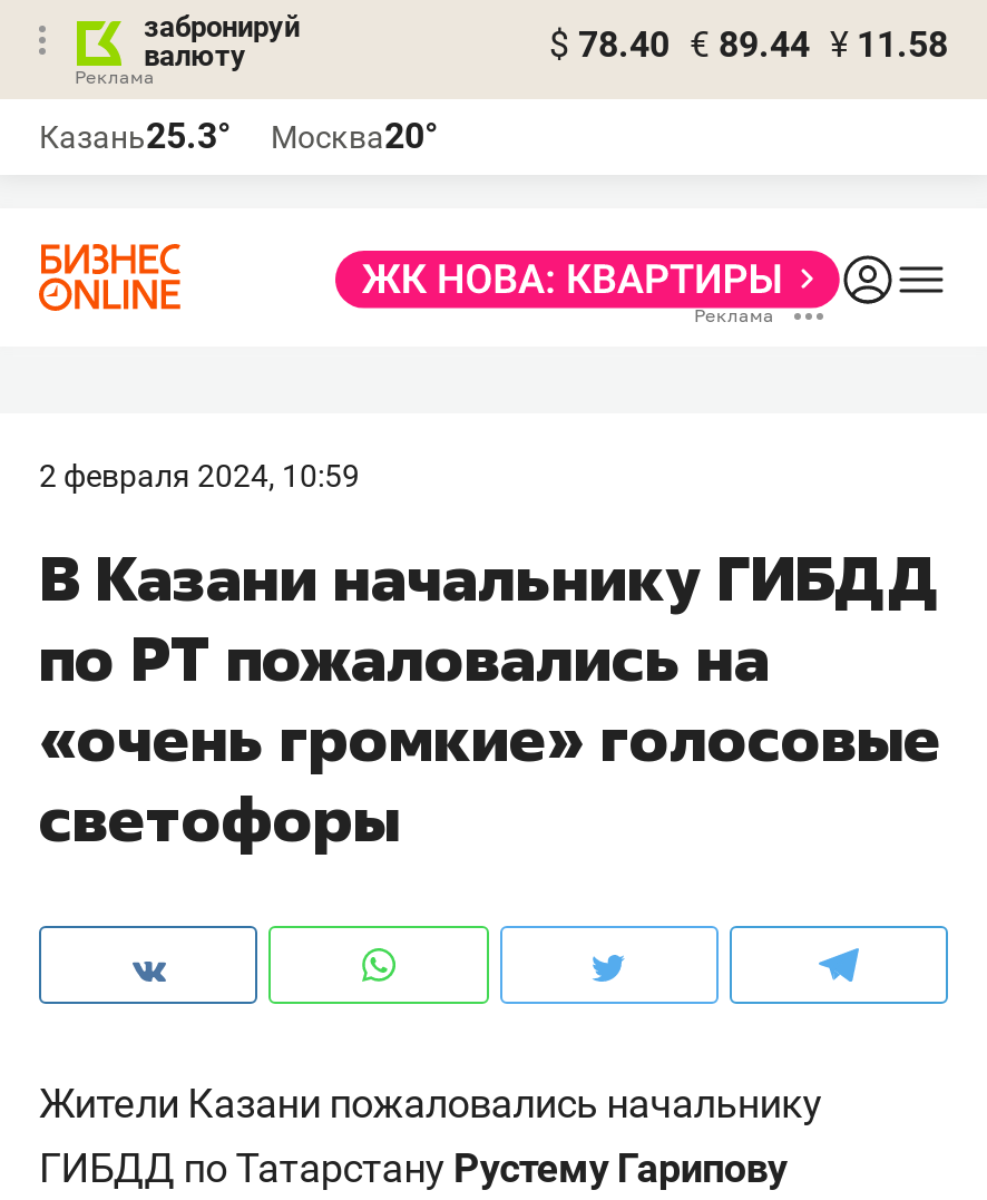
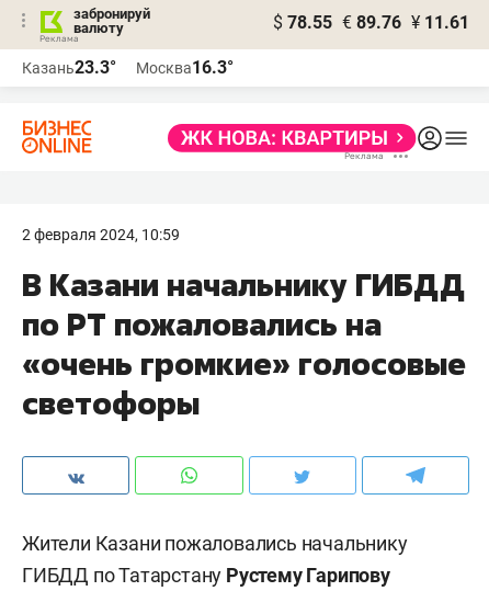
[549,23,948,66] $ 78.40 € 89.44 ¥ 11.58 -> [273,12,469,33] $ 78.55 € 89.76 ¥ 11.61
[39,115,231,157] Казань25.3° -> [22,57,116,78] Казань23.3°
[271,115,438,157] Москва20° -> [136,57,234,78] Москва16.3°

